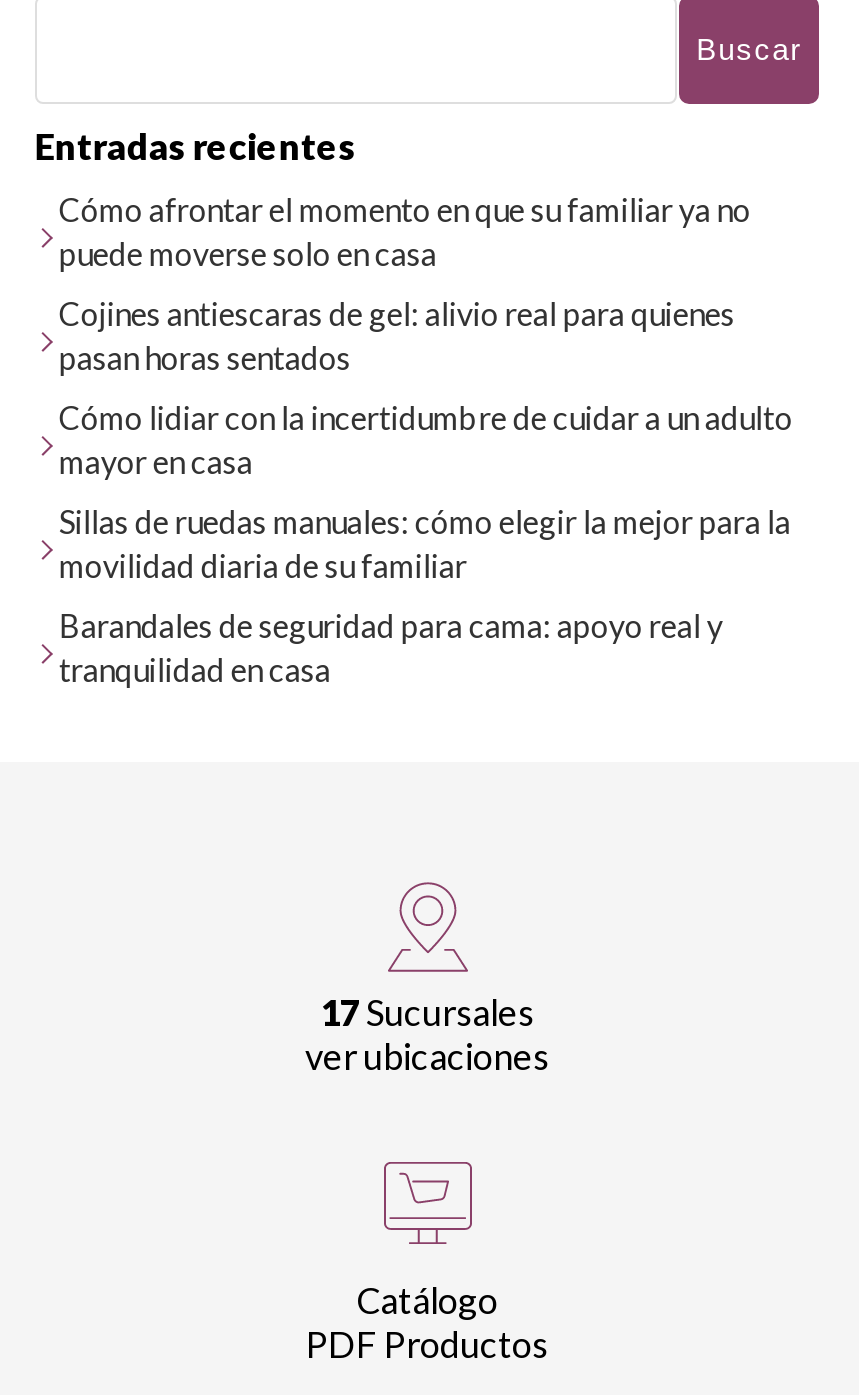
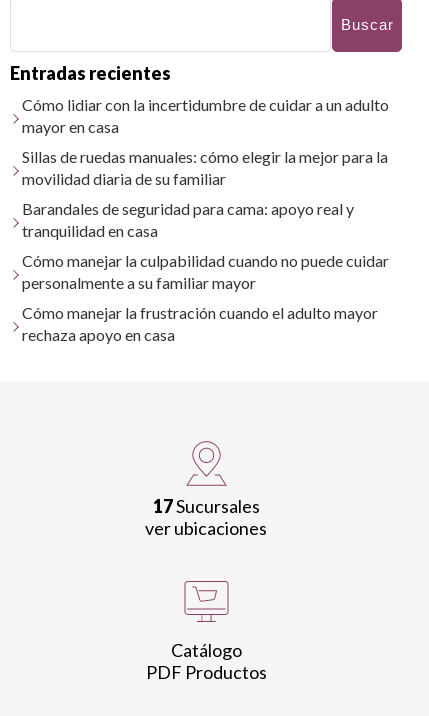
[59,190,751,376] Cómo afrontar el momento en que su familiar ya no | puede moverse solo en casa | Cojines antiescaras de gel: alivio real para quienes | pasan horas sentados -> none
moved [59,398,793,688] -> [22,95,389,240]: Cómo lidiar con la incertidumbre de cuidar a un adulto | mayor en casa | Sillas de ruedas manuales: cómo elegir la mejor para la | movilidad diaria de su familiar | Barandales de seguridad para cama: apoyo real y | tranquilidad en casa
none -> [22,251,389,344] Cómo manejar la culpabilidad cuando no puede cuidar | personalmente a su familiar mayor | Cómo manejar la frustración cuando el adulto mayor | rechaza apoyo en casa

